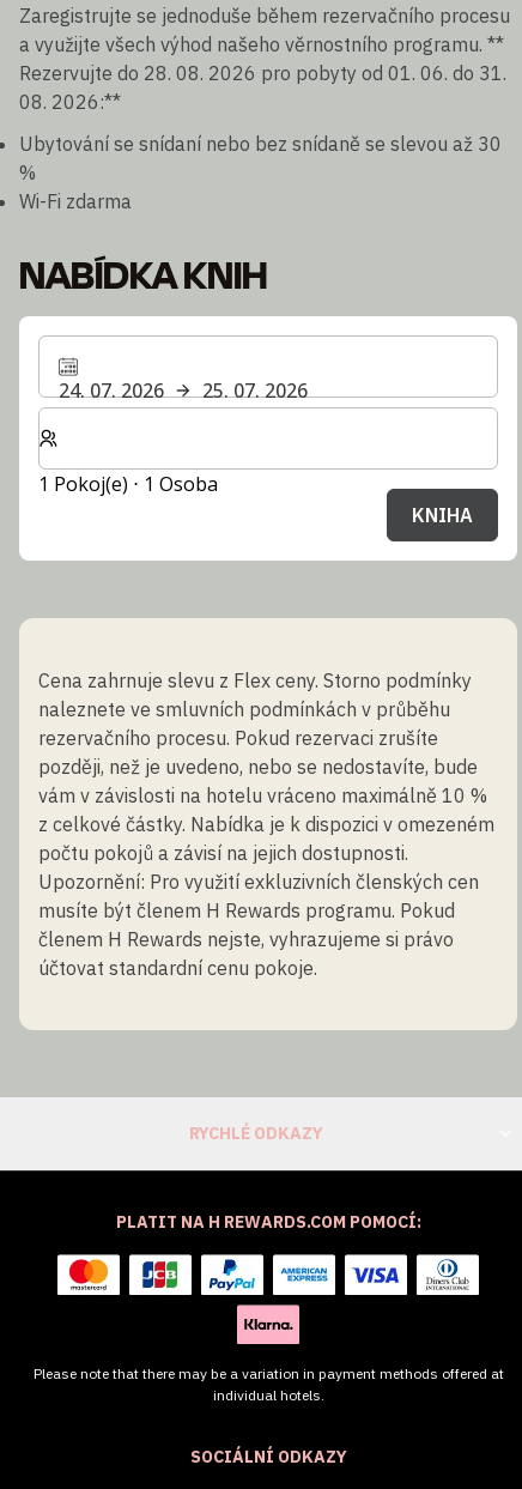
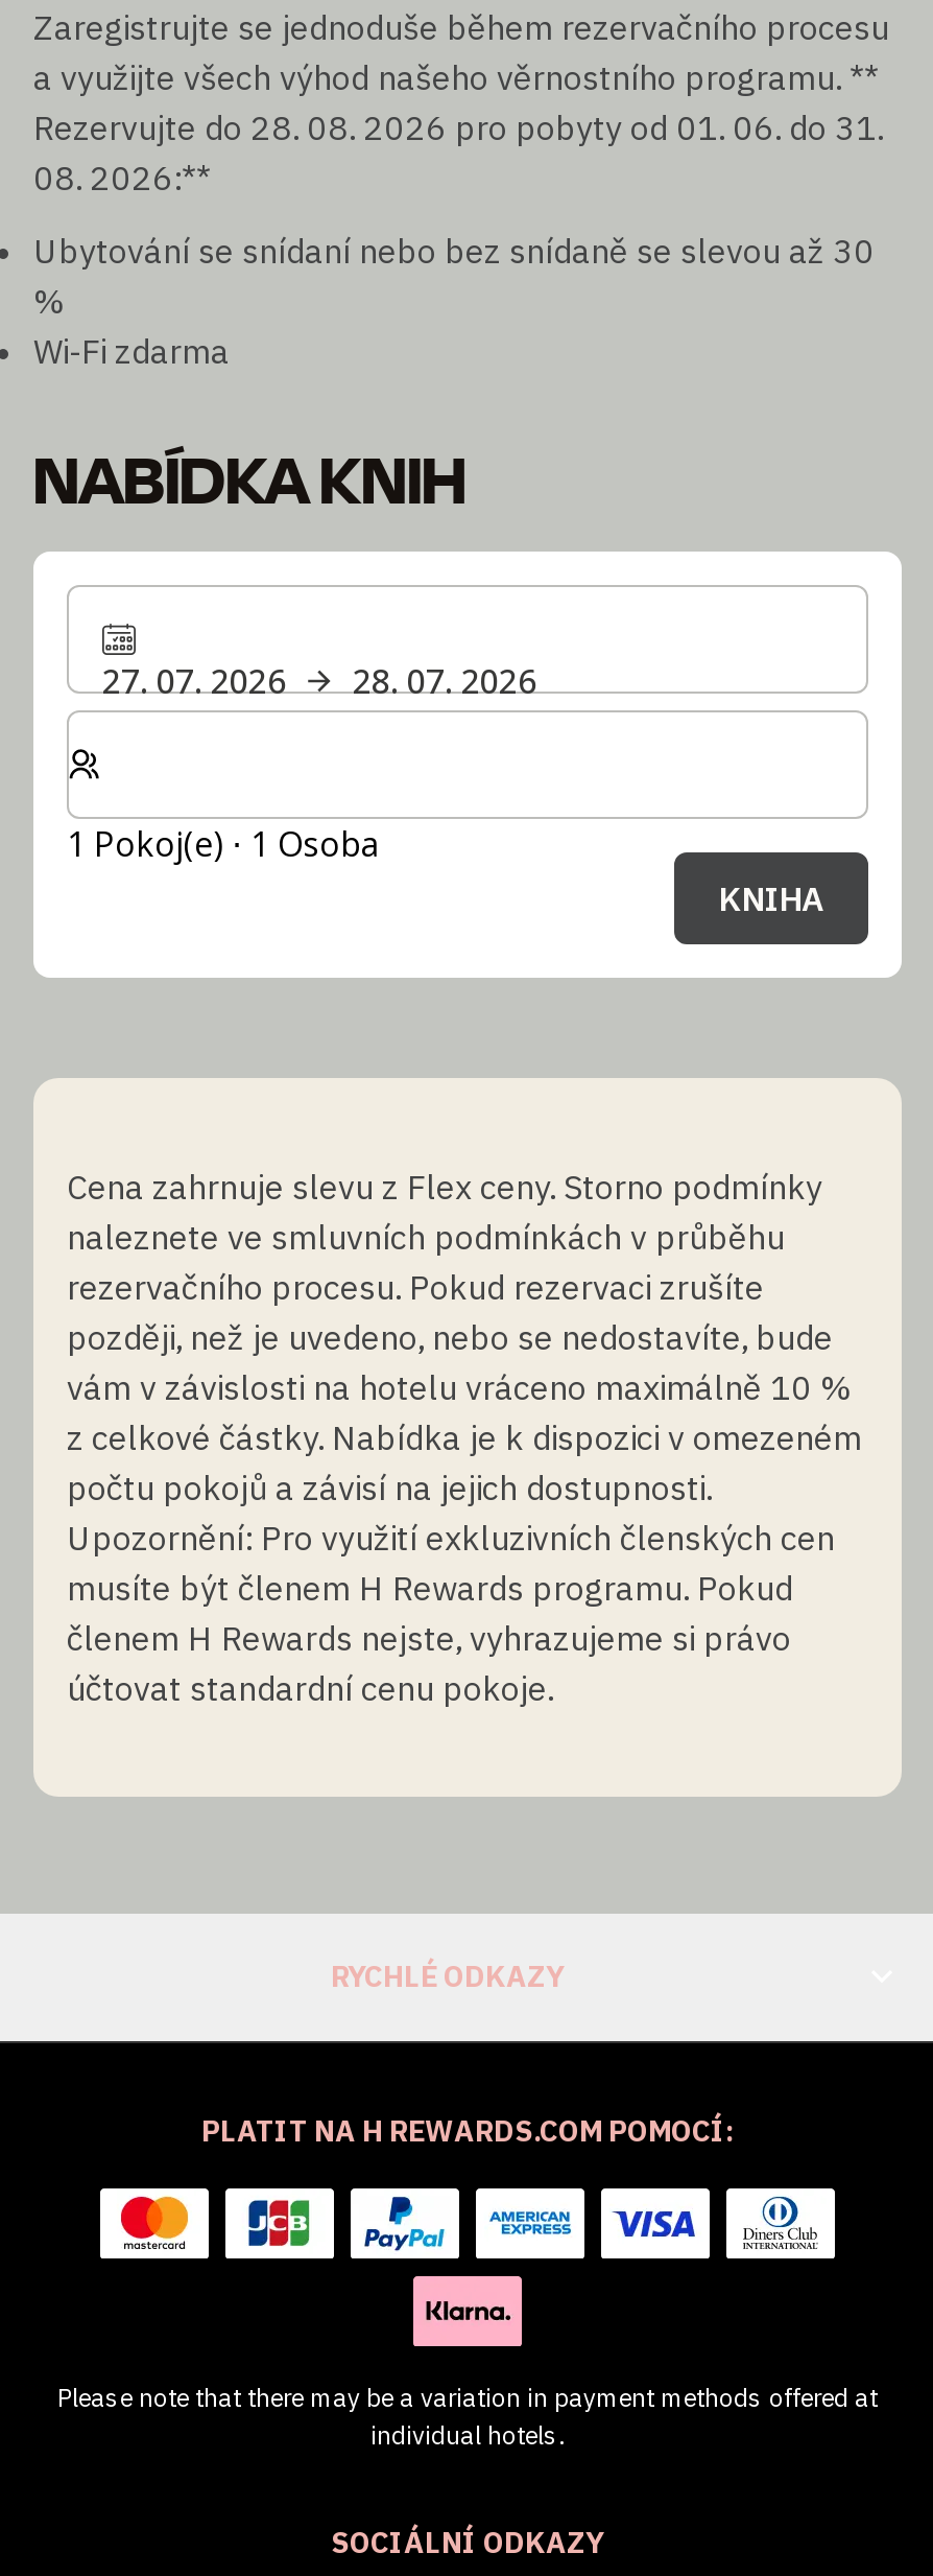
[59,377,164,403] 24. 07. 2026 -> [102,658,286,704] 27. 07. 2026
[202,377,308,403] 25. 07. 2026 -> [353,658,536,704] 28. 07. 2026

